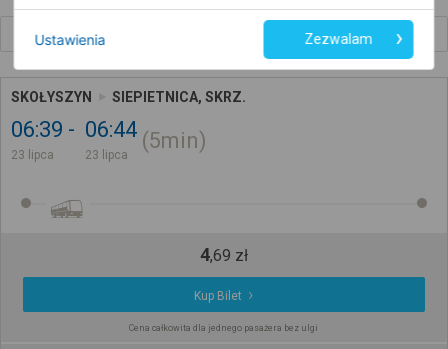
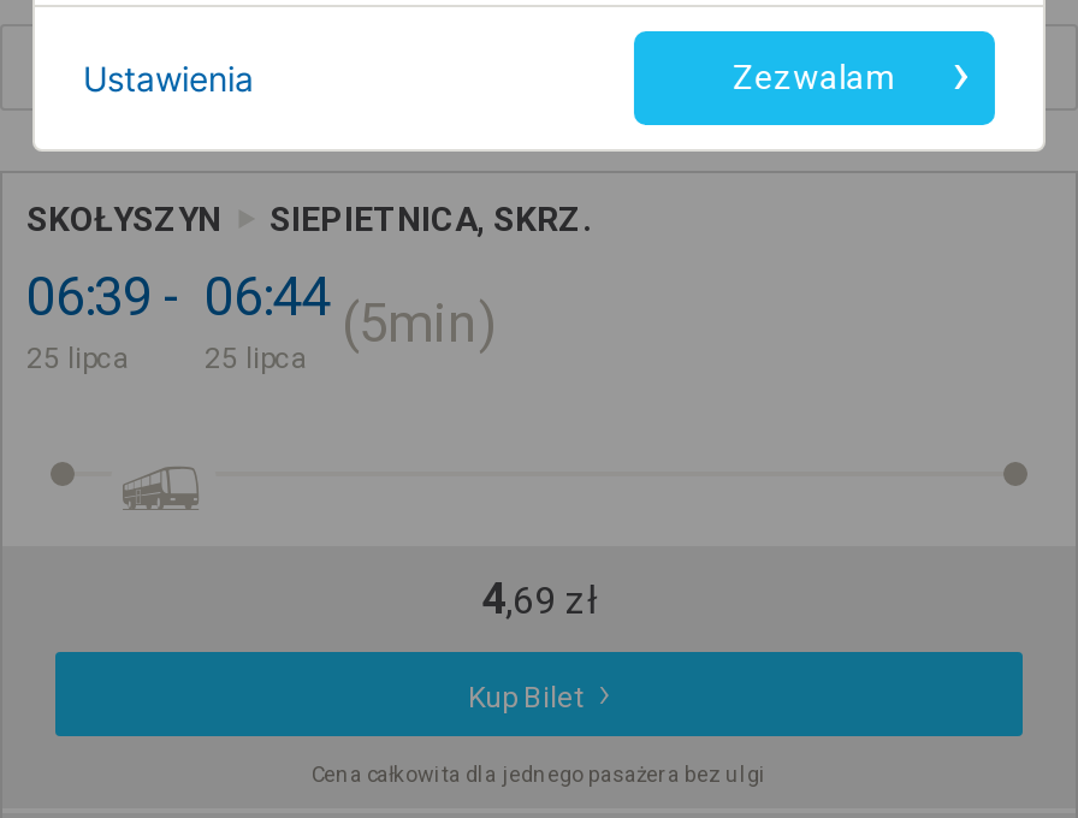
[11,148,54,162] 23 lipca -> [26,341,130,375] 25 lipca
[85,148,128,162] 23 lipca -> [205,341,308,375] 25 lipca

